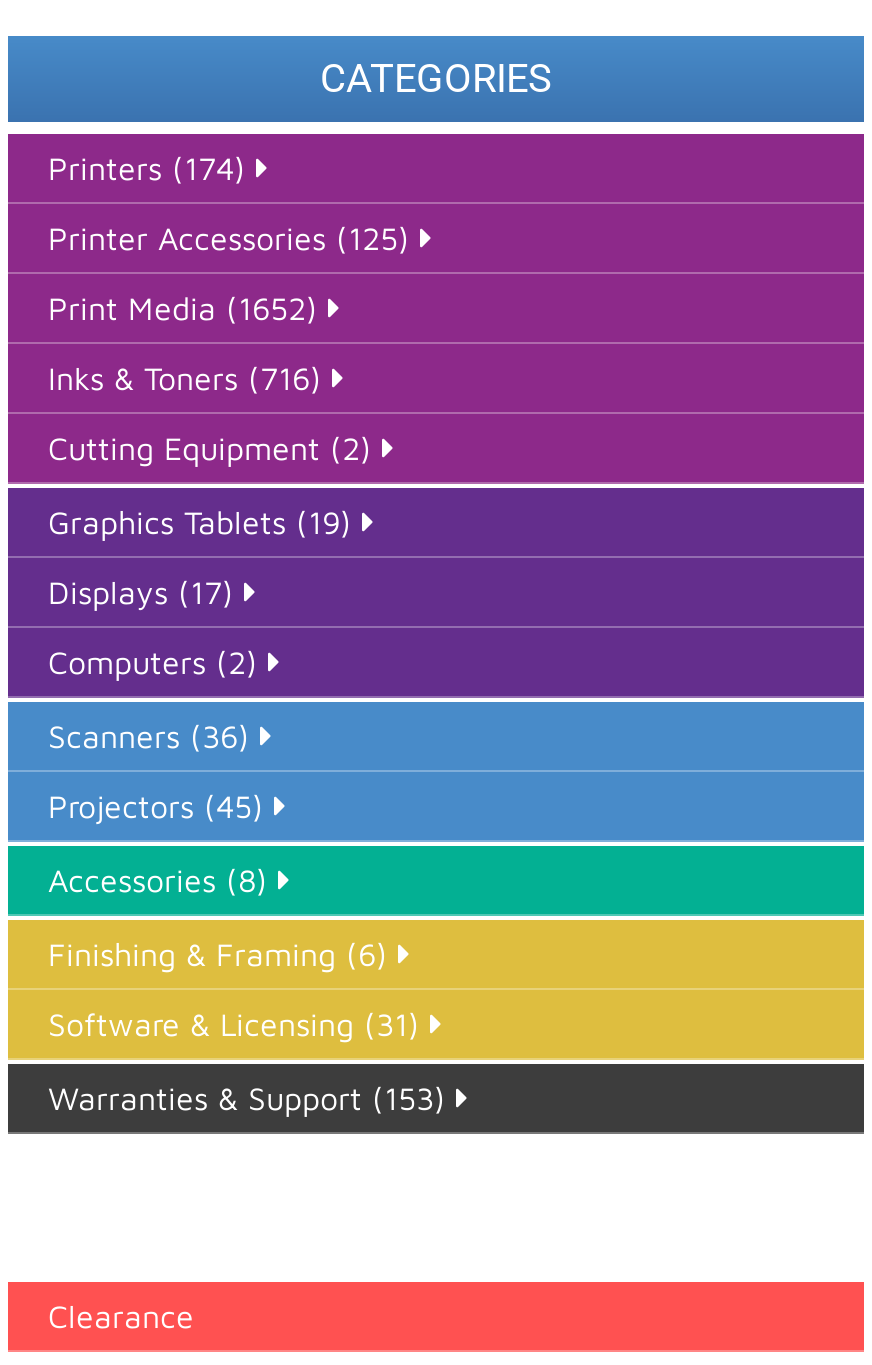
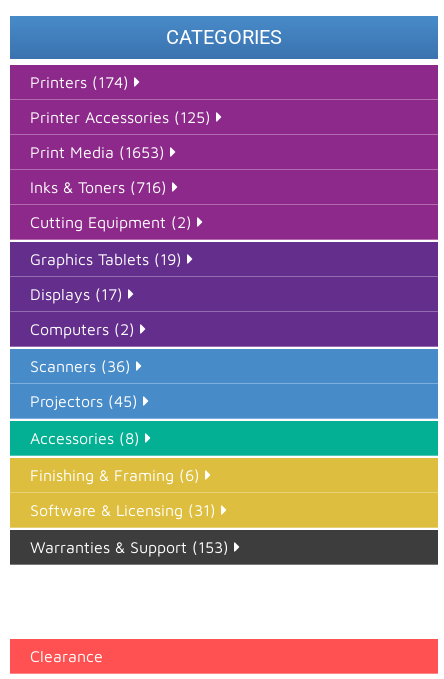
[48,291,328,327] Print Media (1652) -> [30,143,170,161] Print Media (1653)

